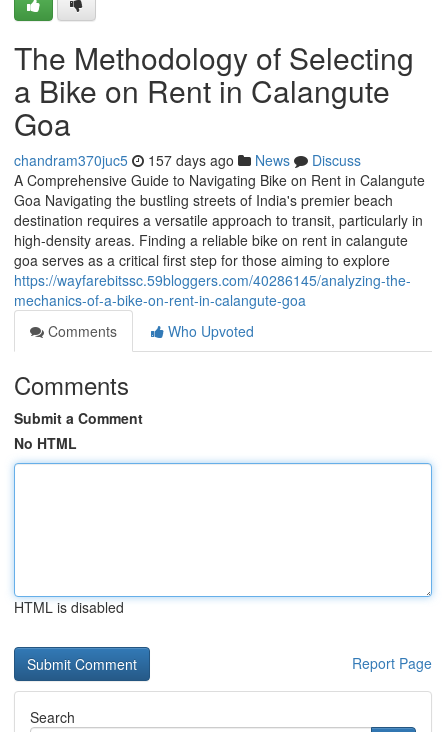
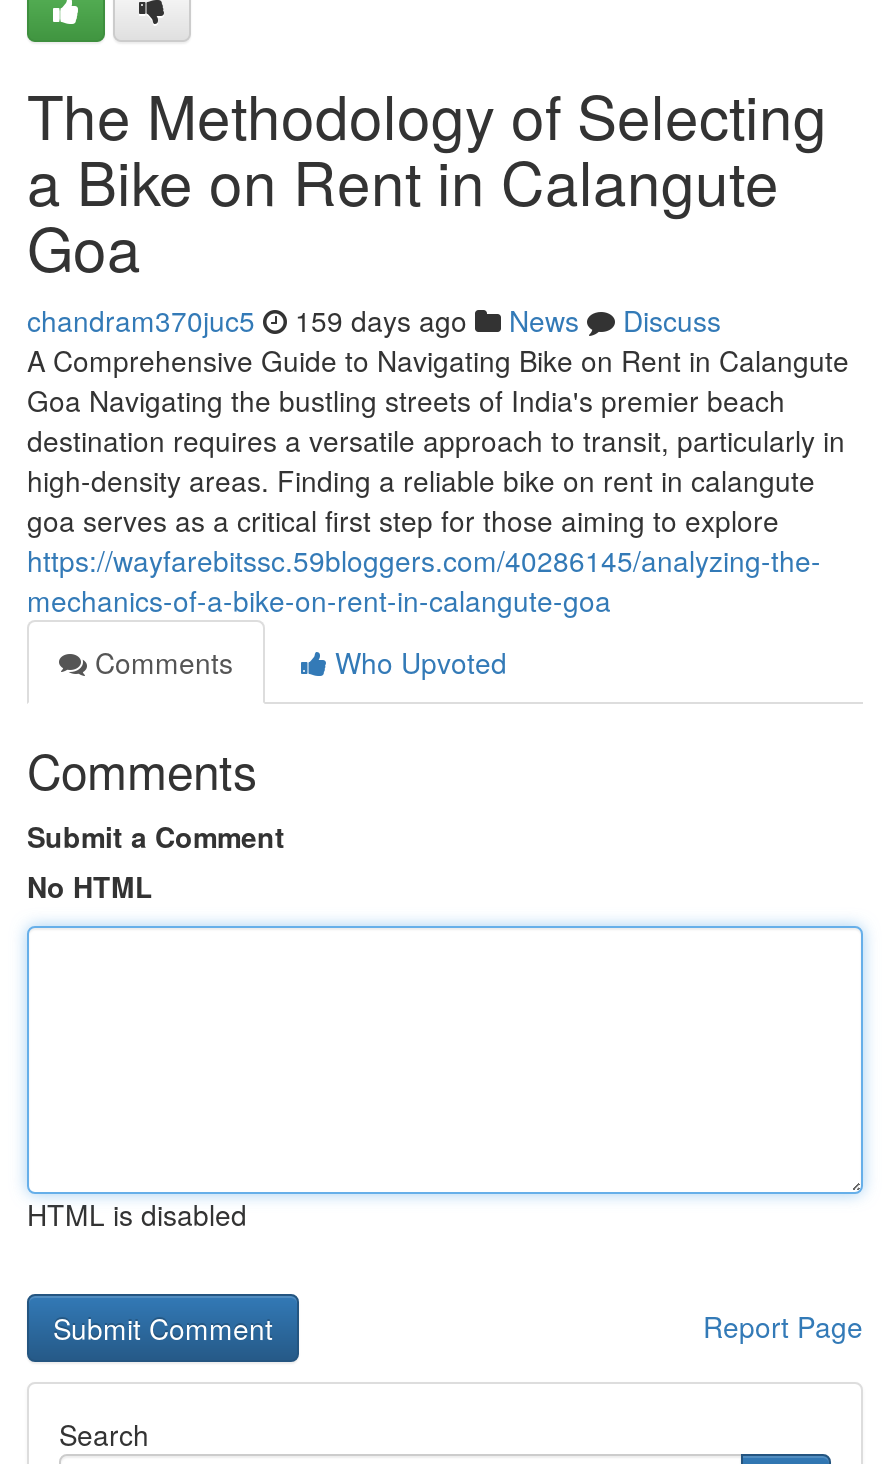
[14,150,361,170] chandram370juc5 157 days ago News Discuss -> [27,300,721,340] chandram370juc5 159 days ago News Discuss

